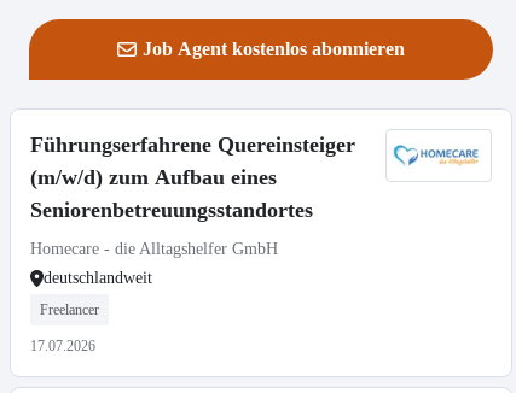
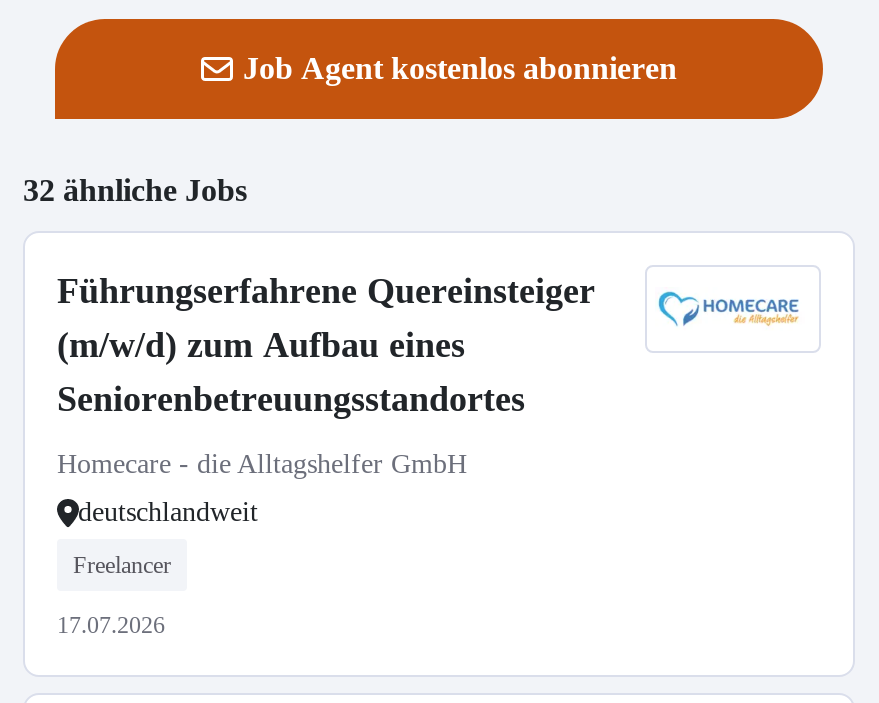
none -> [23,173,247,207] 32 ähnliche Jobs

